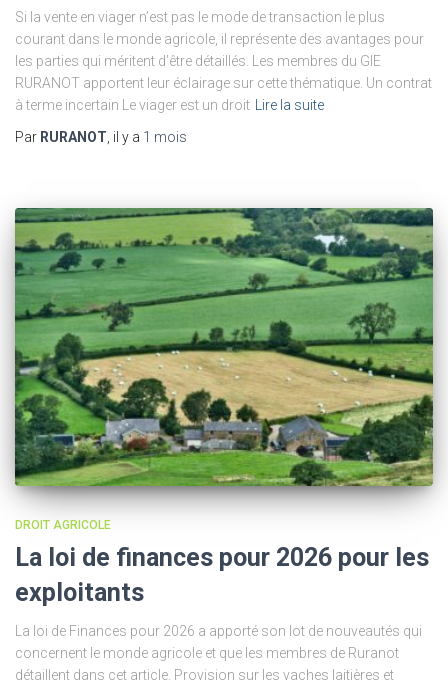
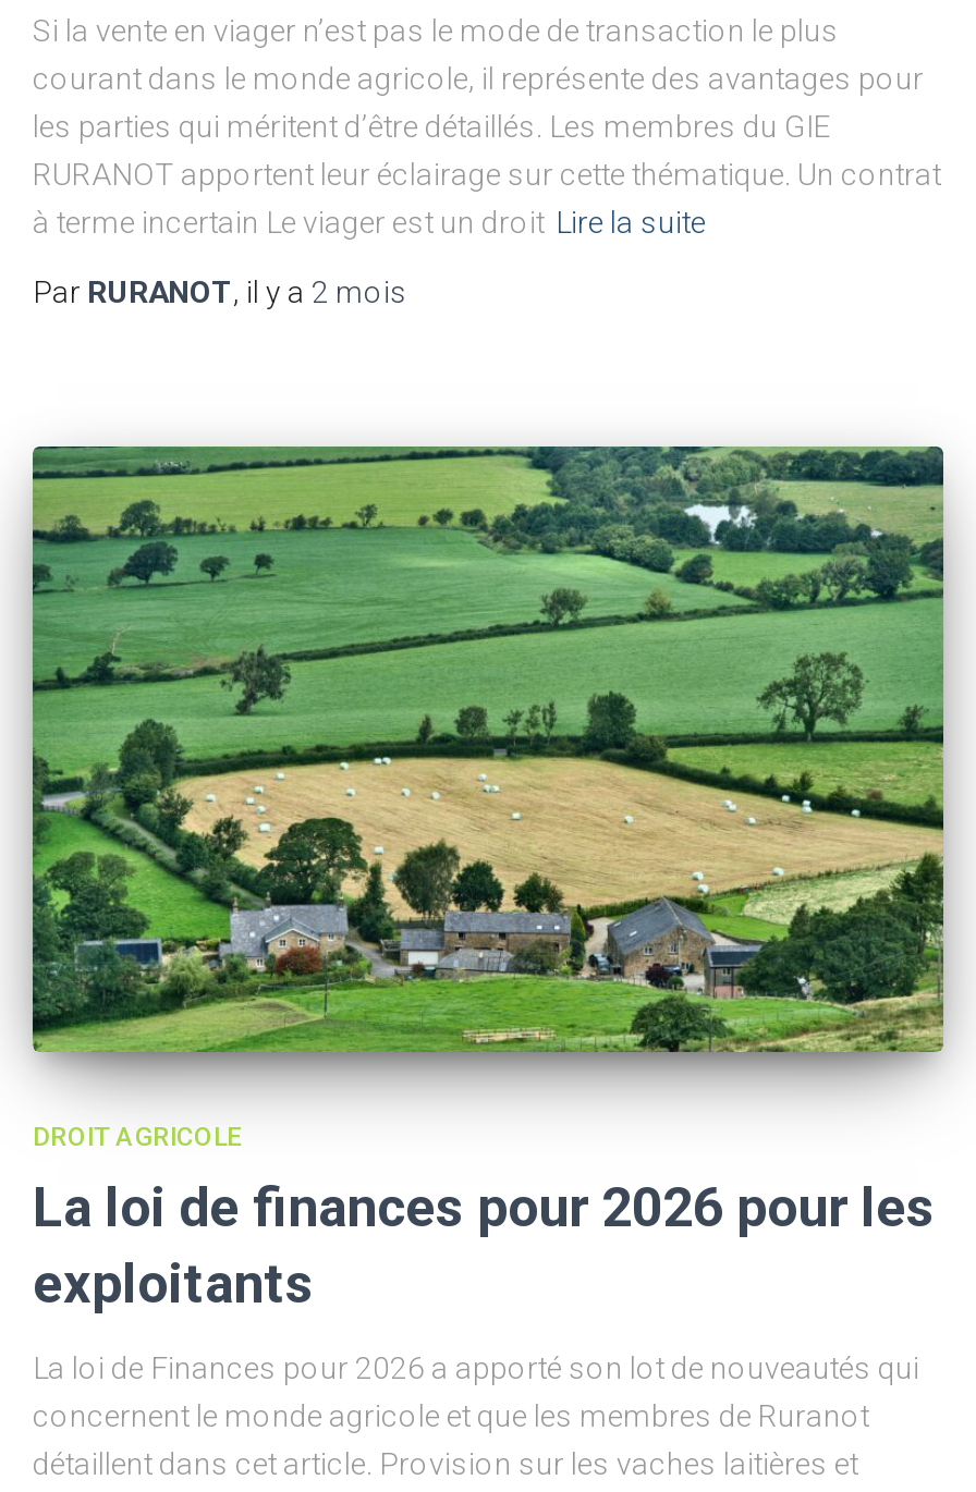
[15,129,187,145] Par RURANOT, il y a 1 mois -> [33,274,407,309] Par RURANOT, il y a 2 mois

